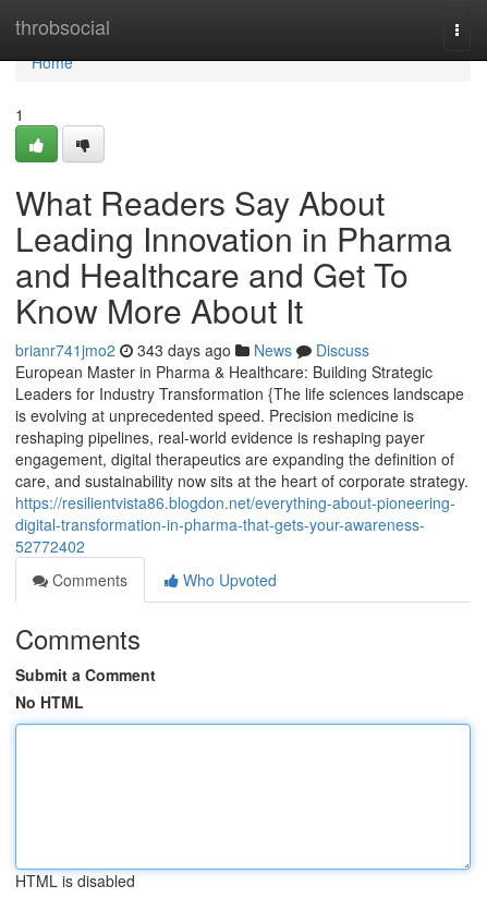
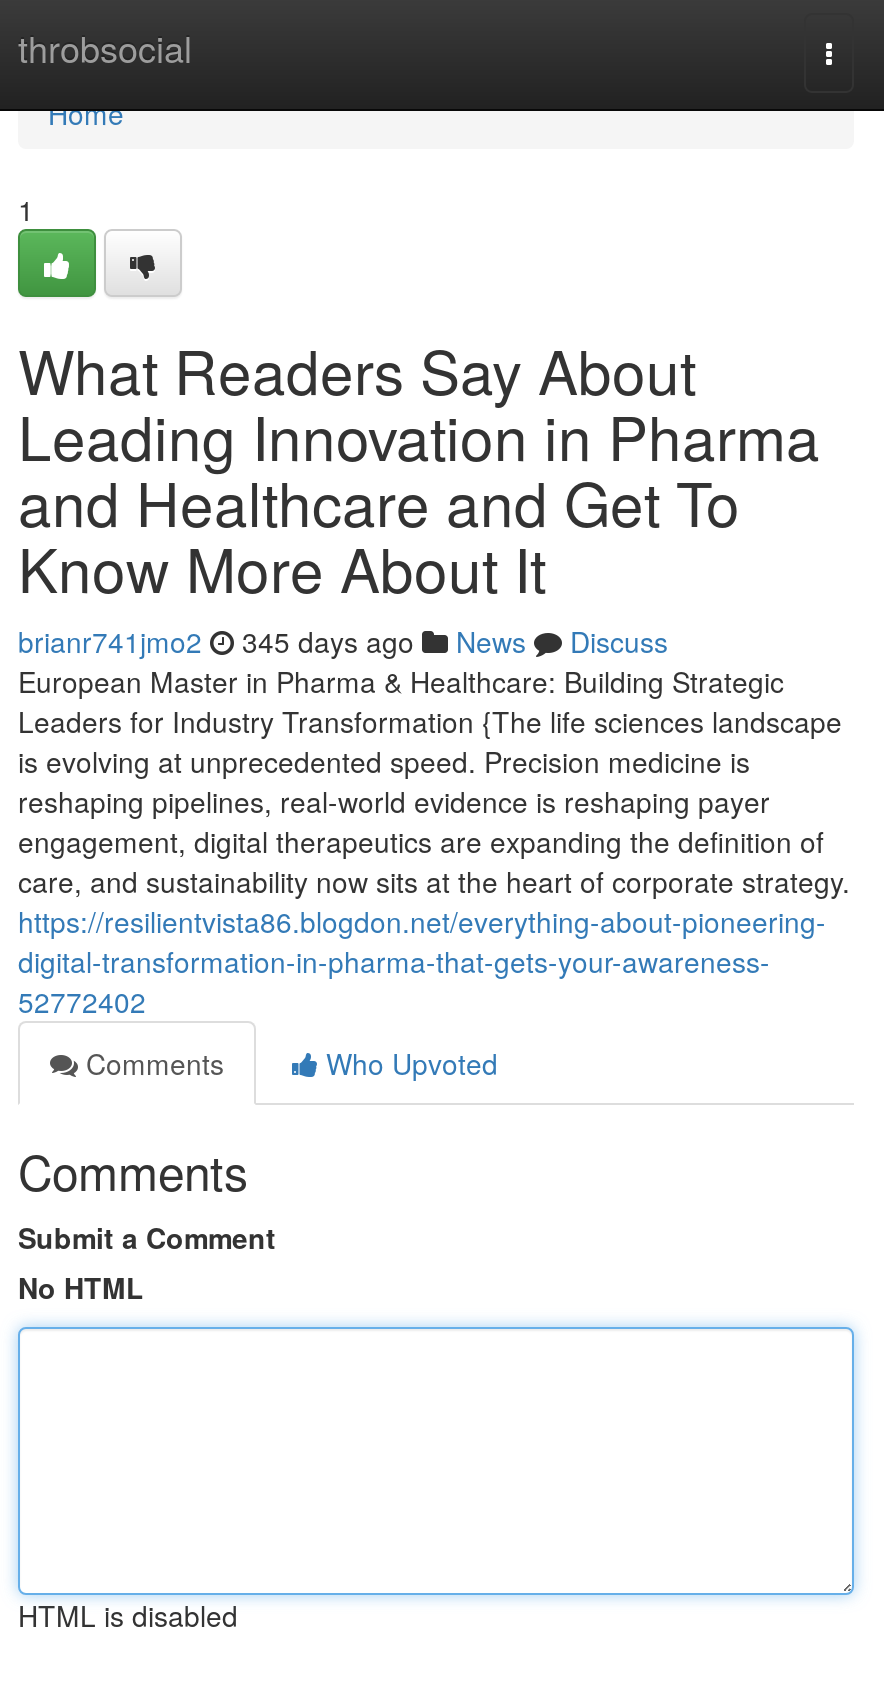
[15,339,369,361] brianr741jmo2 343 days ago News Discuss -> [18,621,668,661] brianr741jmo2 345 days ago News Discuss

